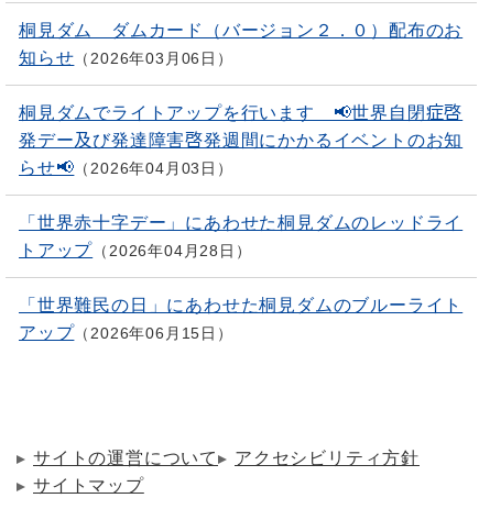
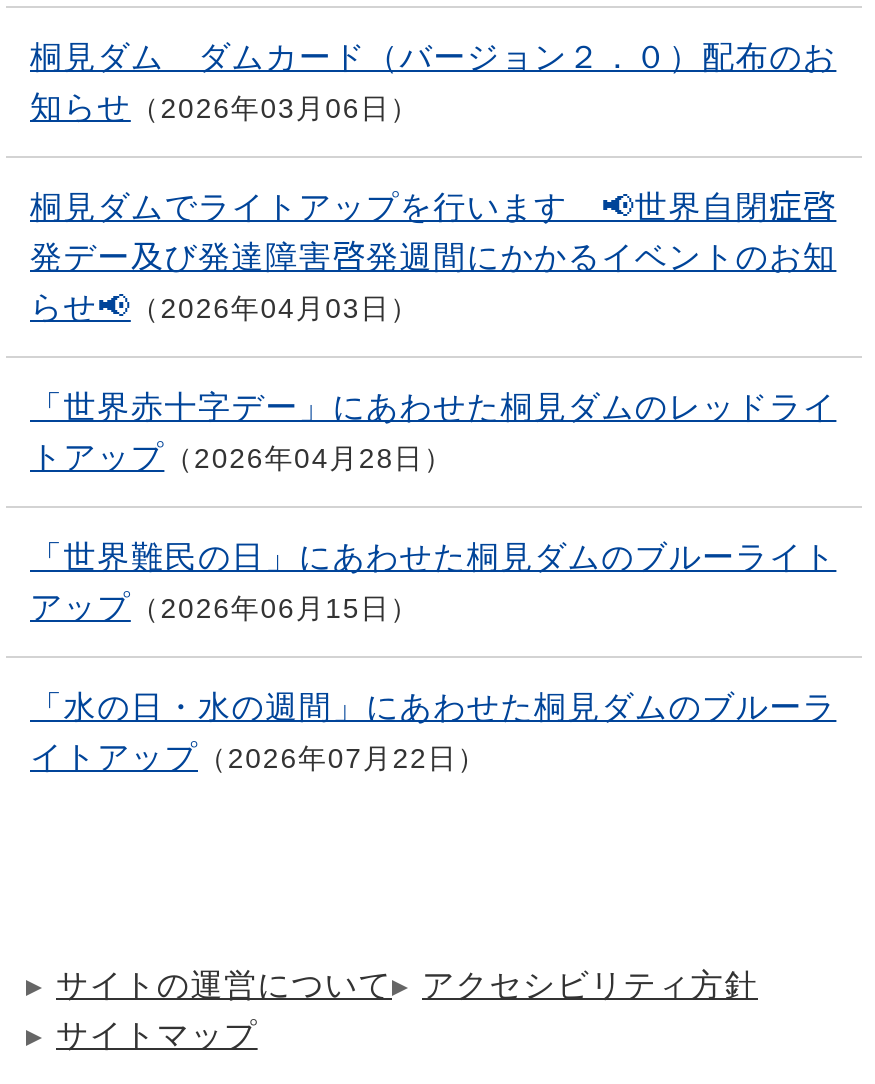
none -> [30,690,836,774] 「水の日・水の週間」にあわせた桐見ダムのブルーラ | イトアップ | 2026年07月22日

